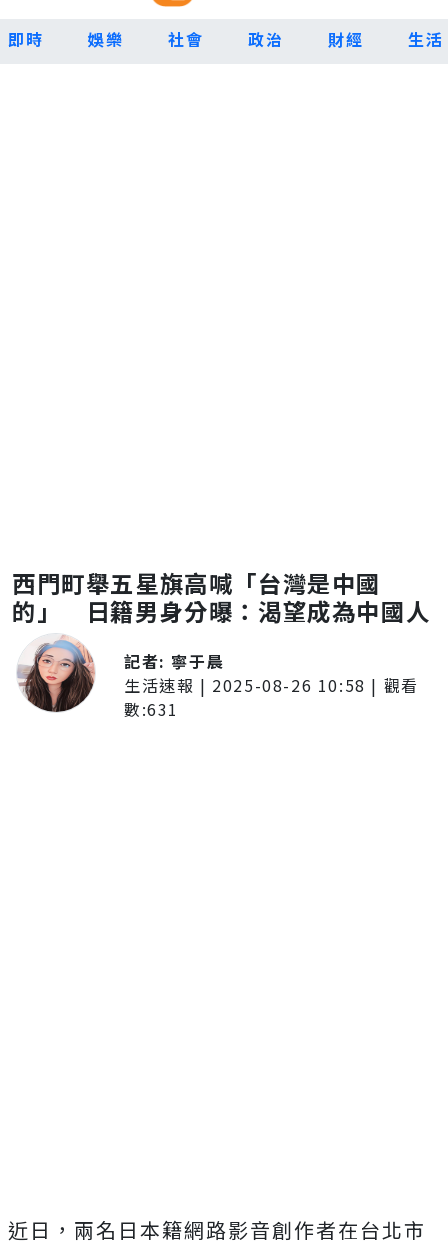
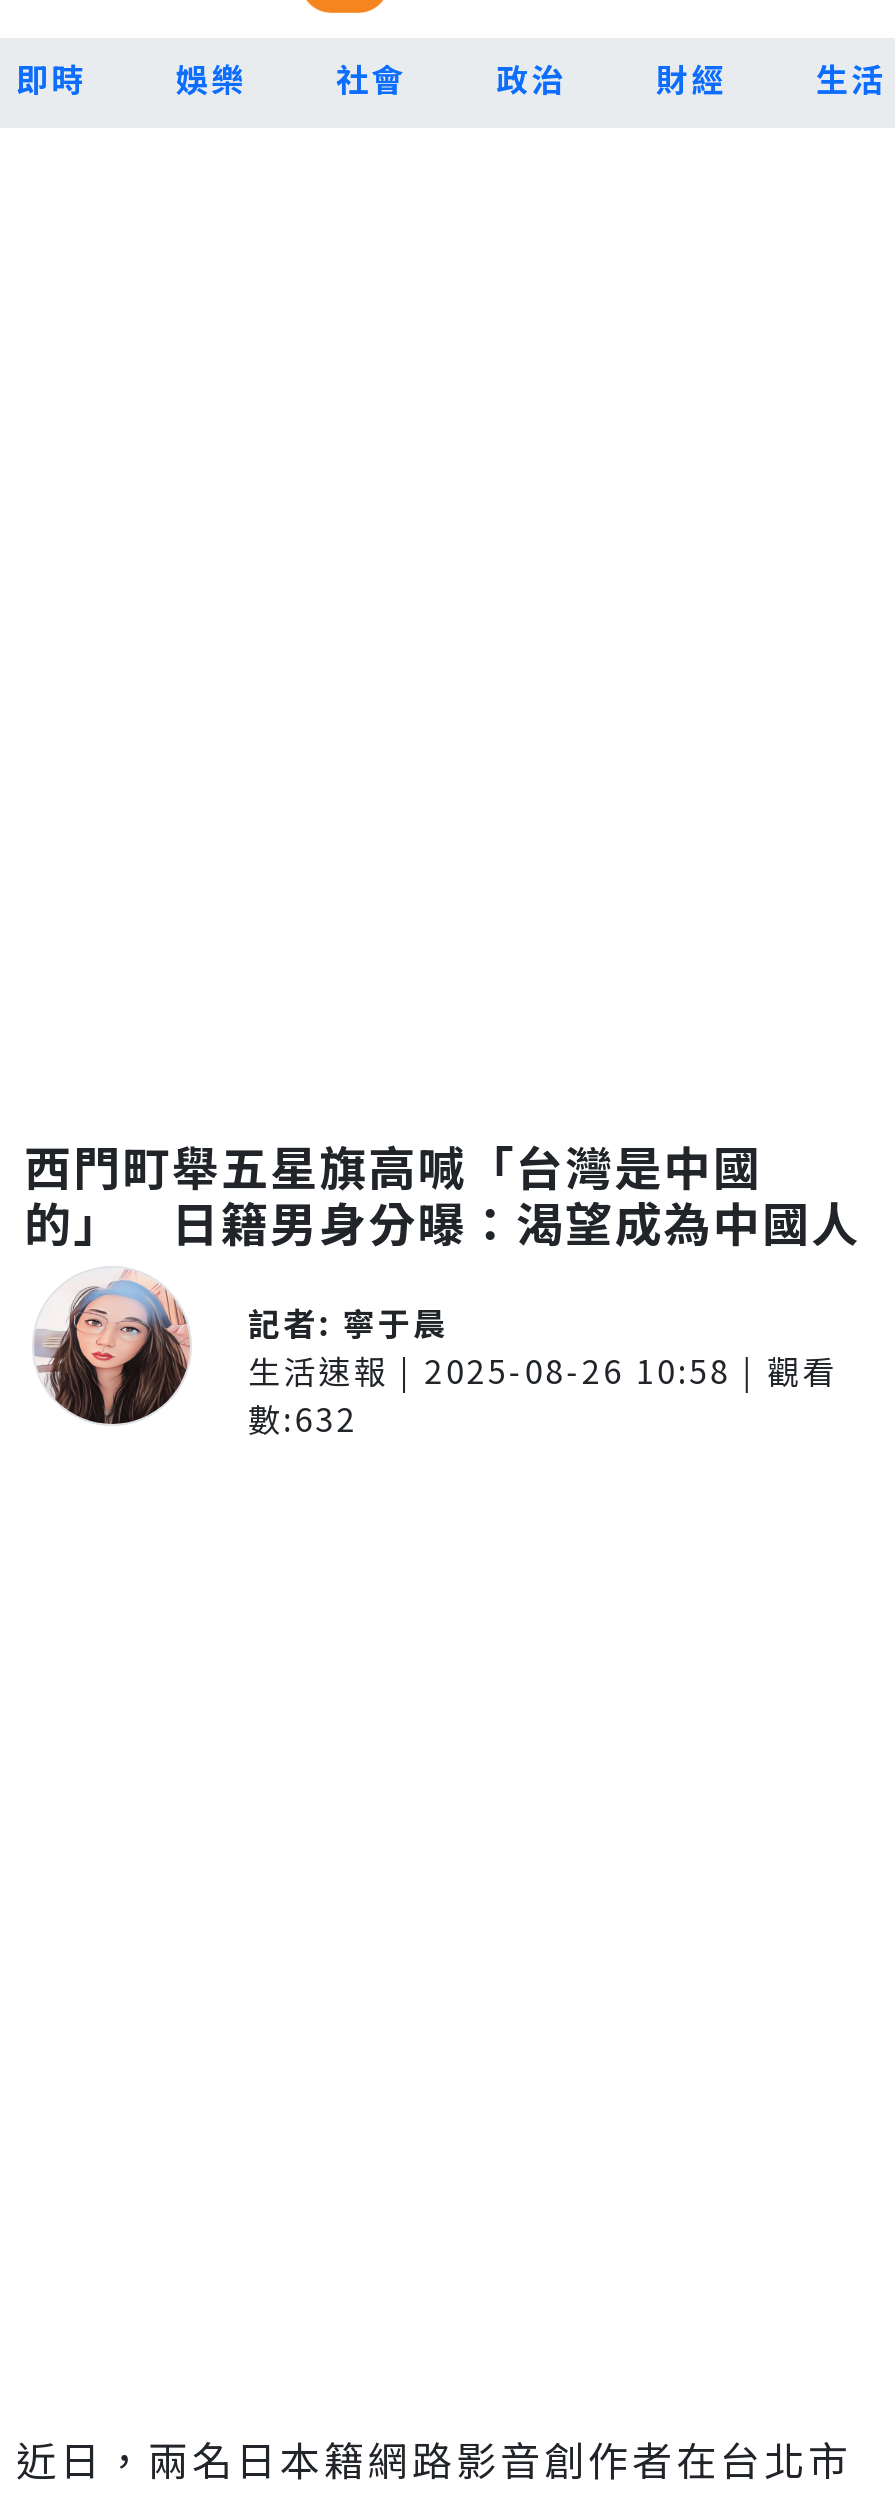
[124,697,179,721] 數:631 -> [248,1394,358,1442] 數:632

